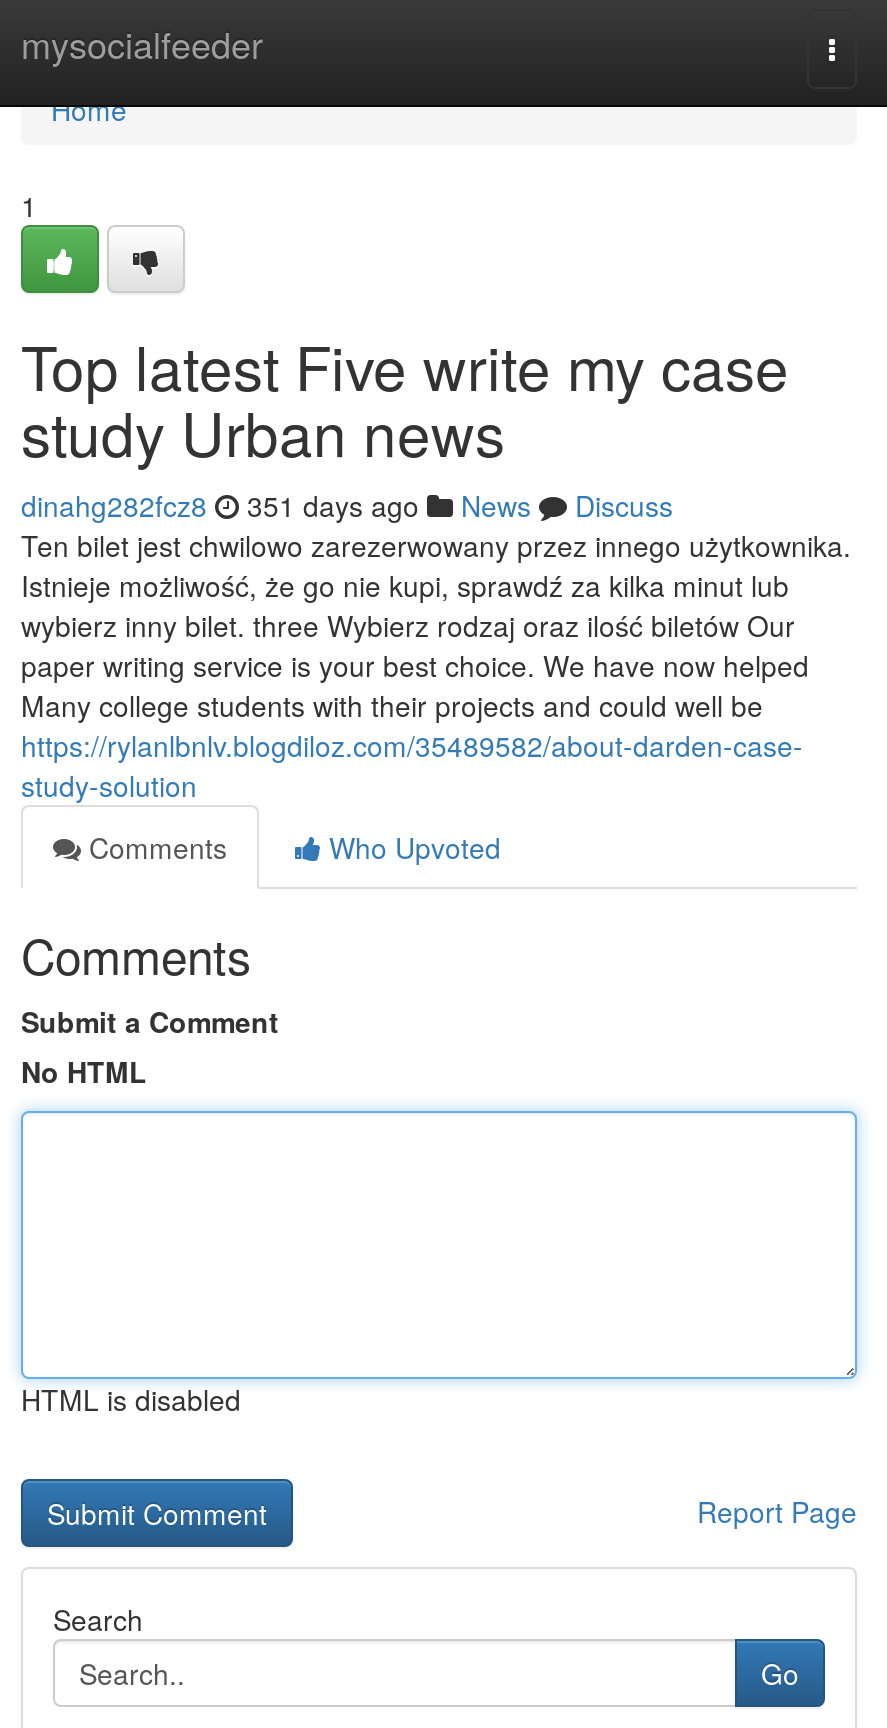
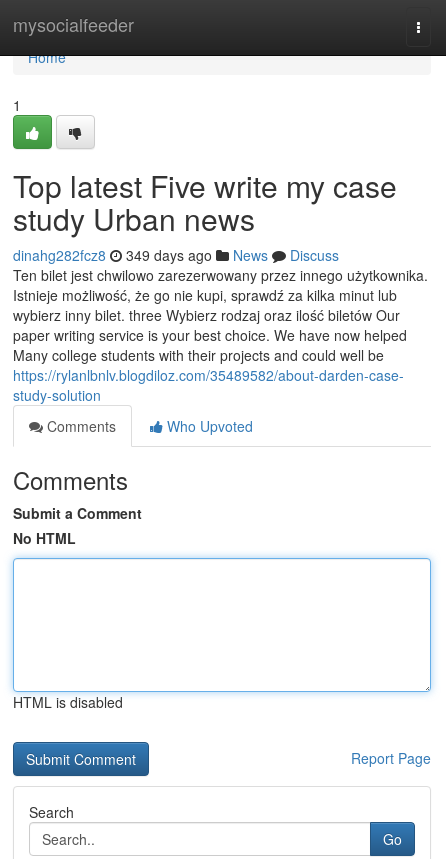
[21,485,673,525] dinahg282fcz8 351 days ago News Discuss -> [13,245,339,265] dinahg282fcz8 349 days ago News Discuss

